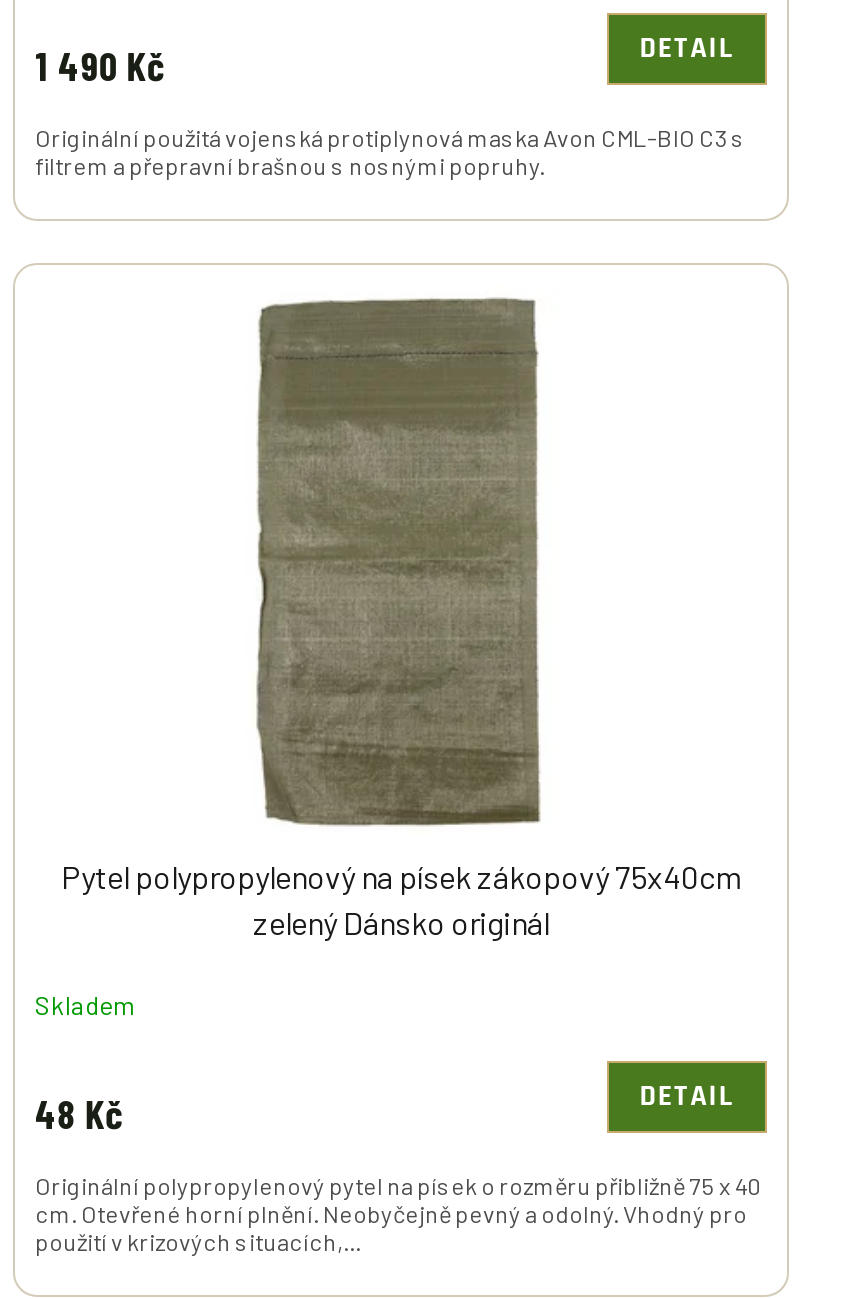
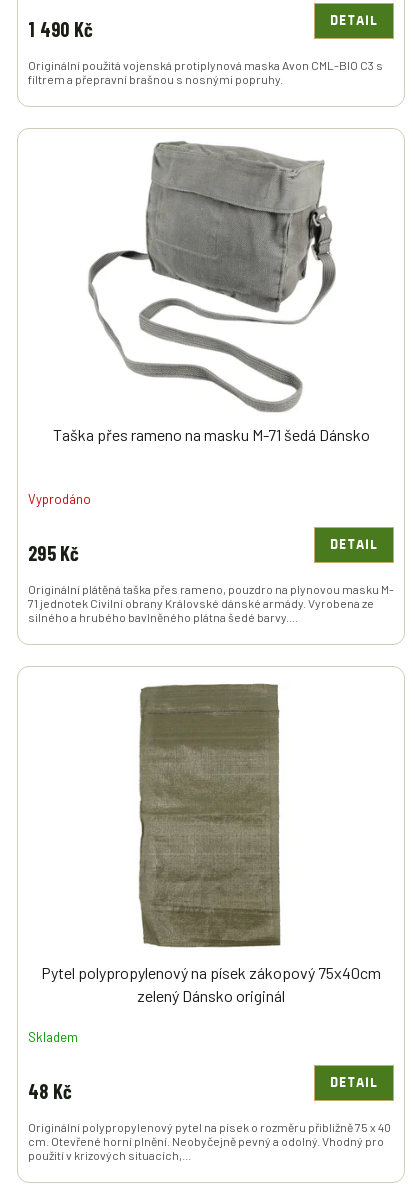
none -> [28,140,394,624] [image] | Taška přes rameno na masku M-71 šedá Dánsko | Vyprodáno | 295 Kč | DETAIL | Originální plátěná taška přes rameno, pouzdro na plynovou masku M- | 71 jednotek Civilní obrany Královské dánské armády. Vyrobena ze | silného a hrubého bavlněného plátna šedé barvy....

